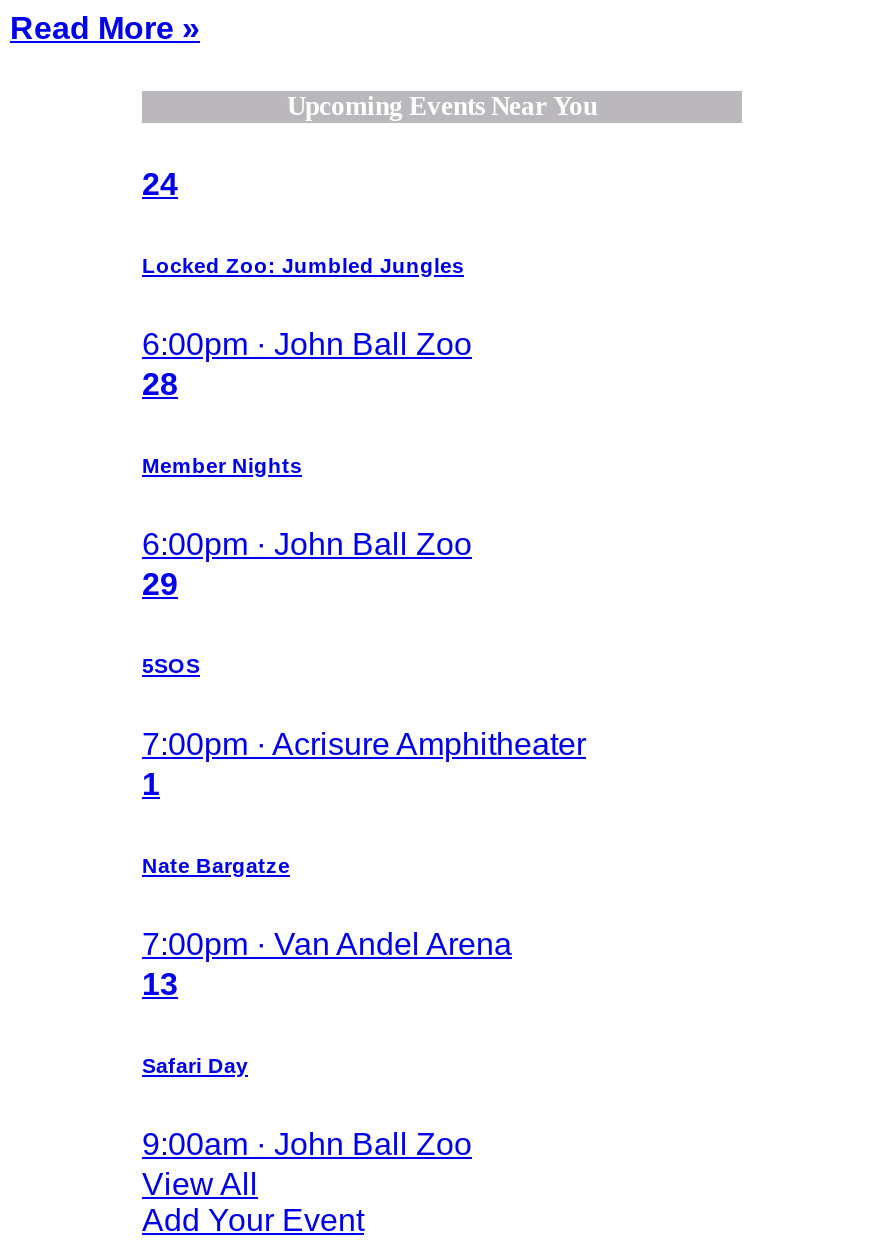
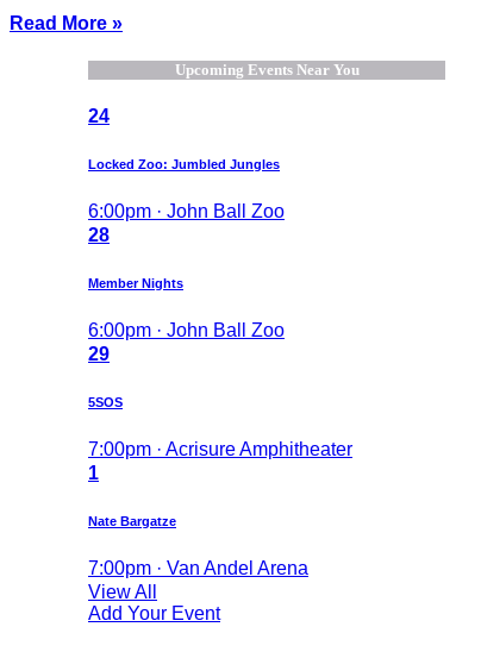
[142,967,472,1161] 13 | Safari Day | 9:00am · John Ball Zoo -> none

